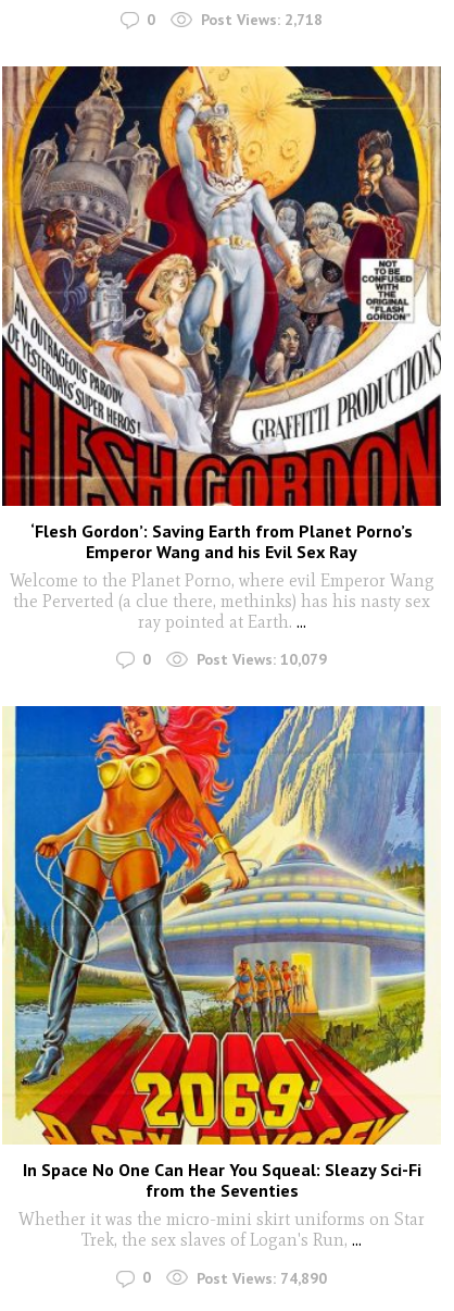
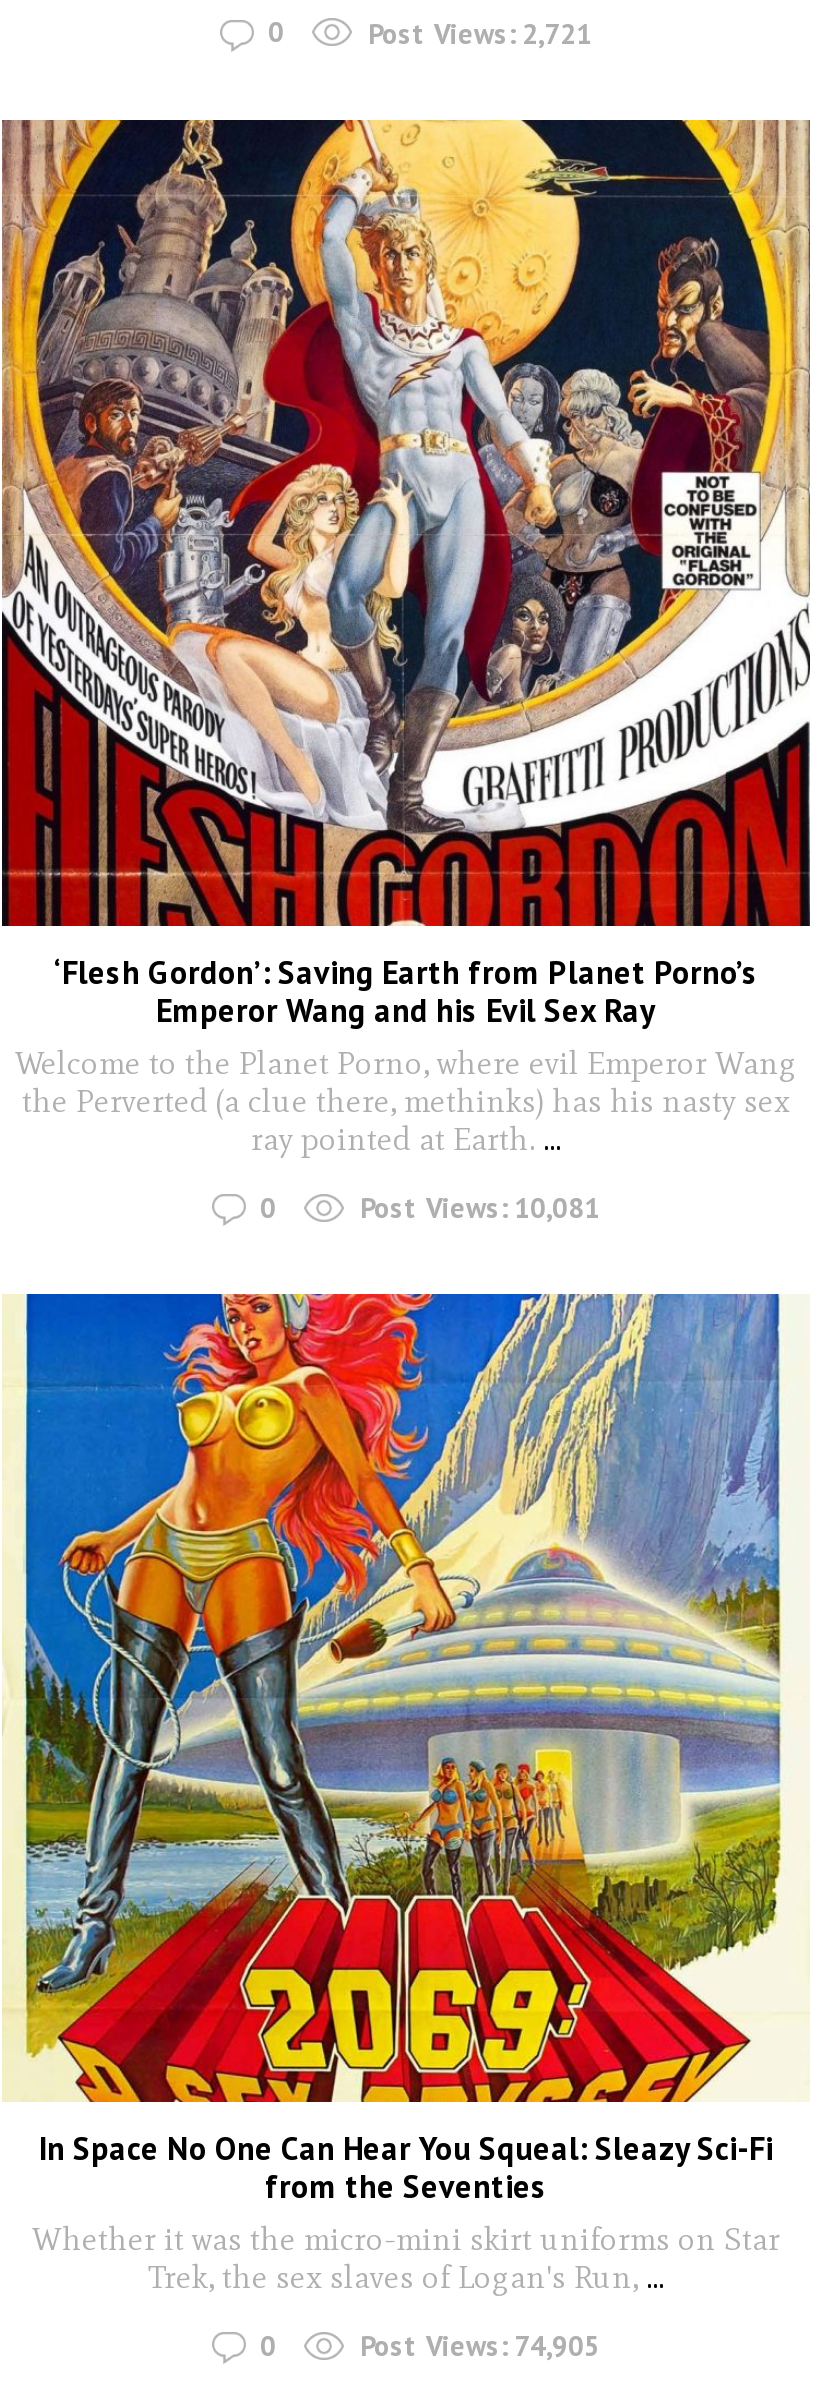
[201,10,323,30] Post Views: 2,718 -> [368,15,592,51] Post Views: 2,721
[197,650,327,669] Post Views: 10,079 -> [360,1190,600,1226] Post Views: 10,081
[197,1268,327,1288] Post Views: 74,890 -> [360,2328,600,2364] Post Views: 74,905

